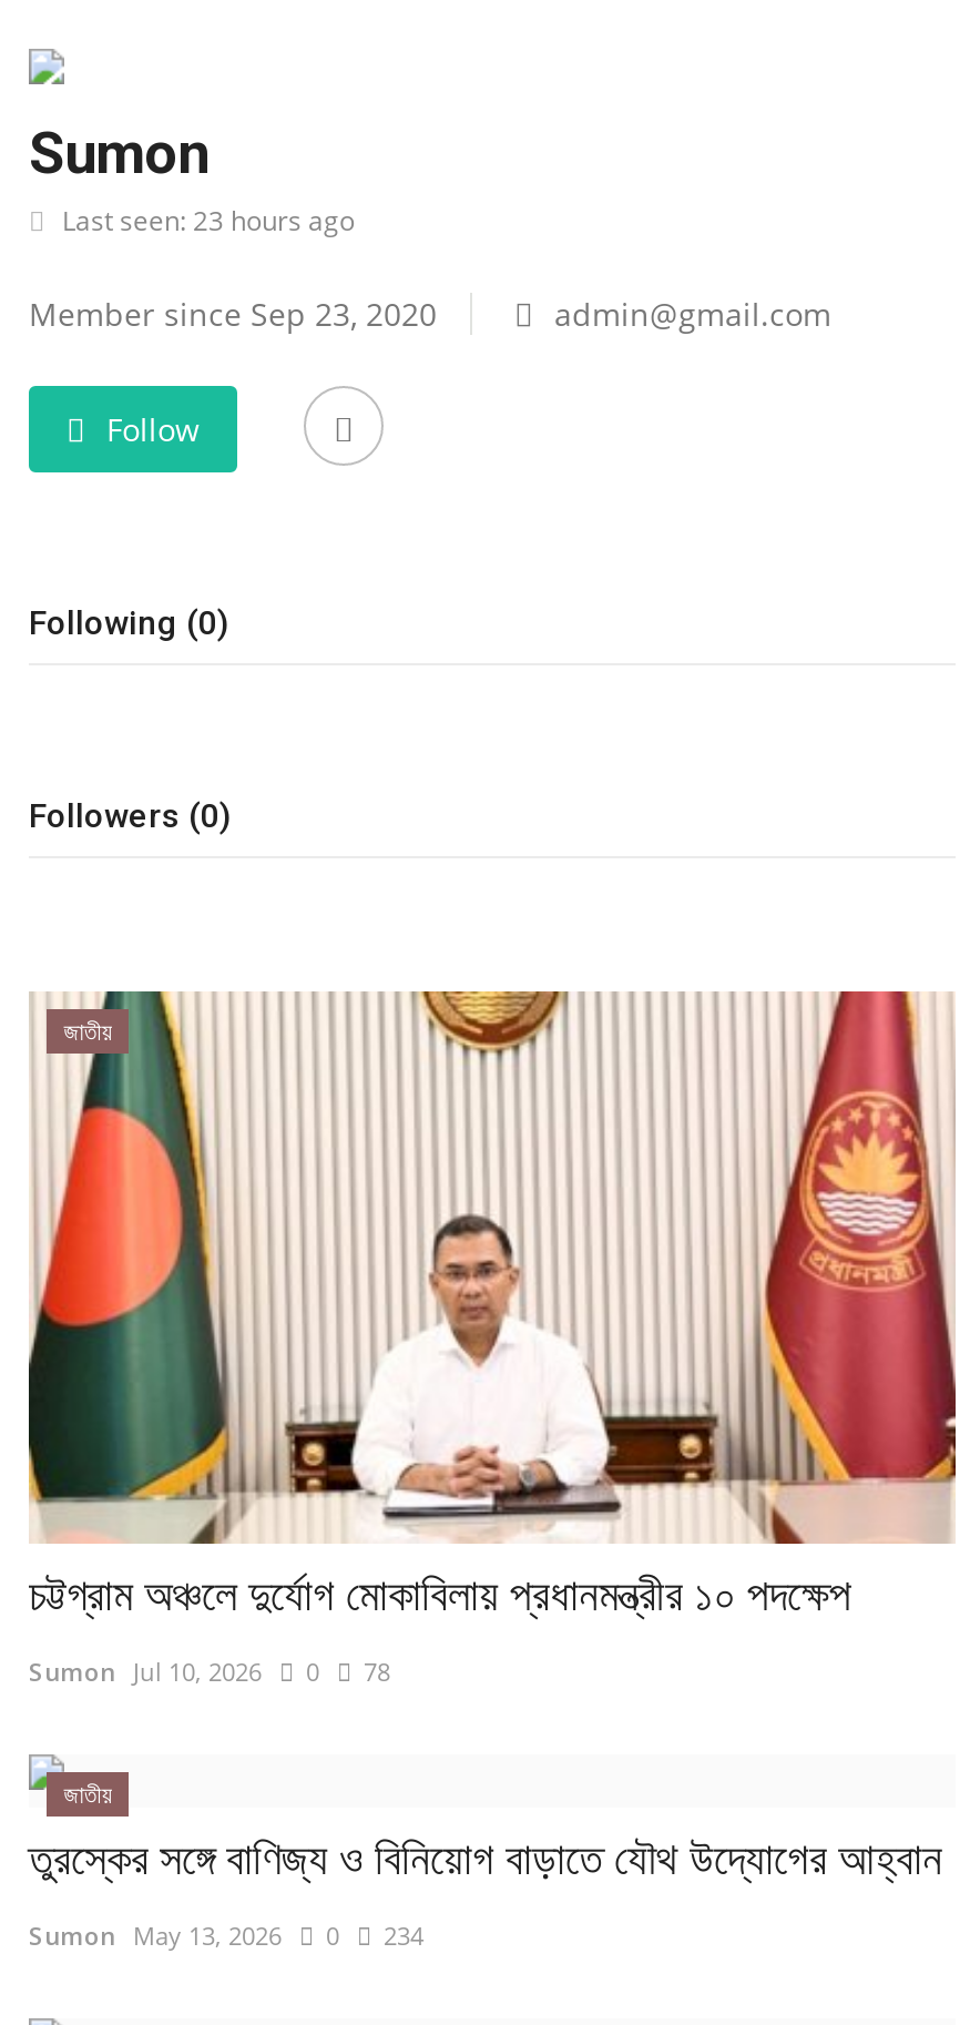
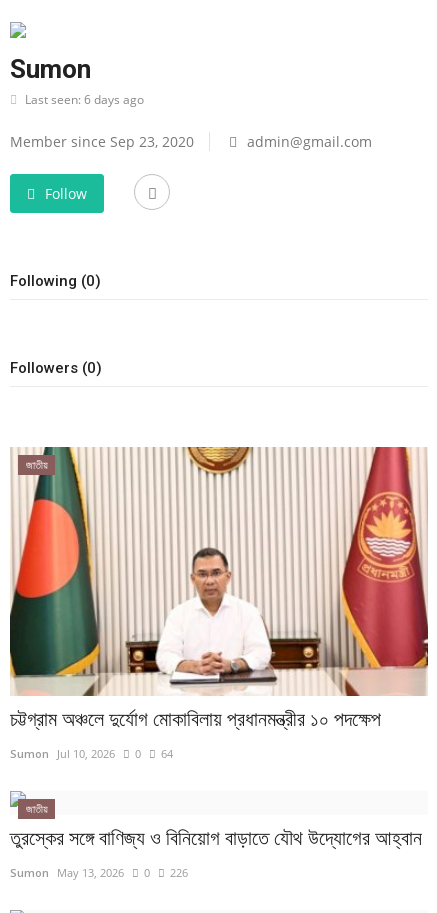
[55,202,355,240] Last seen: 23 hours ago -> [22,91,144,108] Last seen: 6 days ago
[29,1654,390,1687] Sumon Jul 10, 2026 0 78 -> [10,746,173,761] Sumon Jul 10, 2026 0 64
[29,1918,423,1951] Sumon May 13, 2026 0 234 -> [10,865,188,880] Sumon May 13, 2026 0 226

